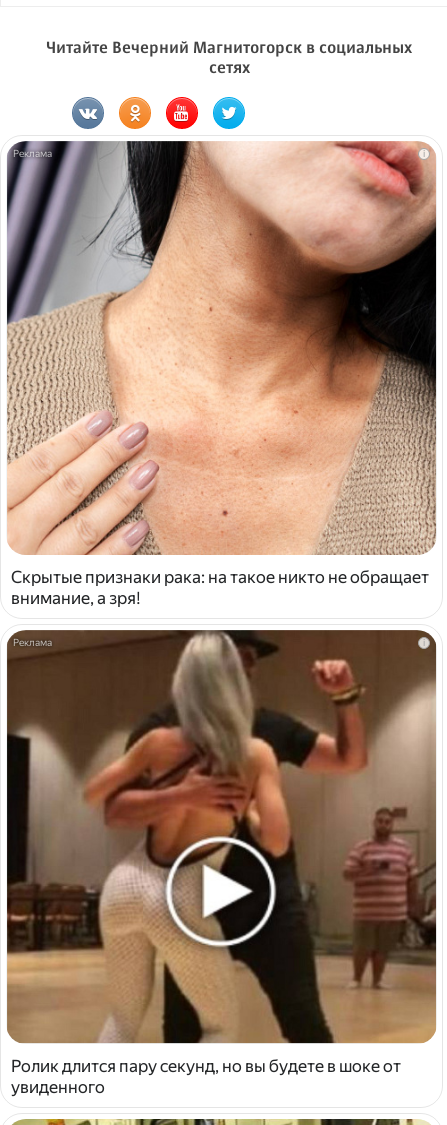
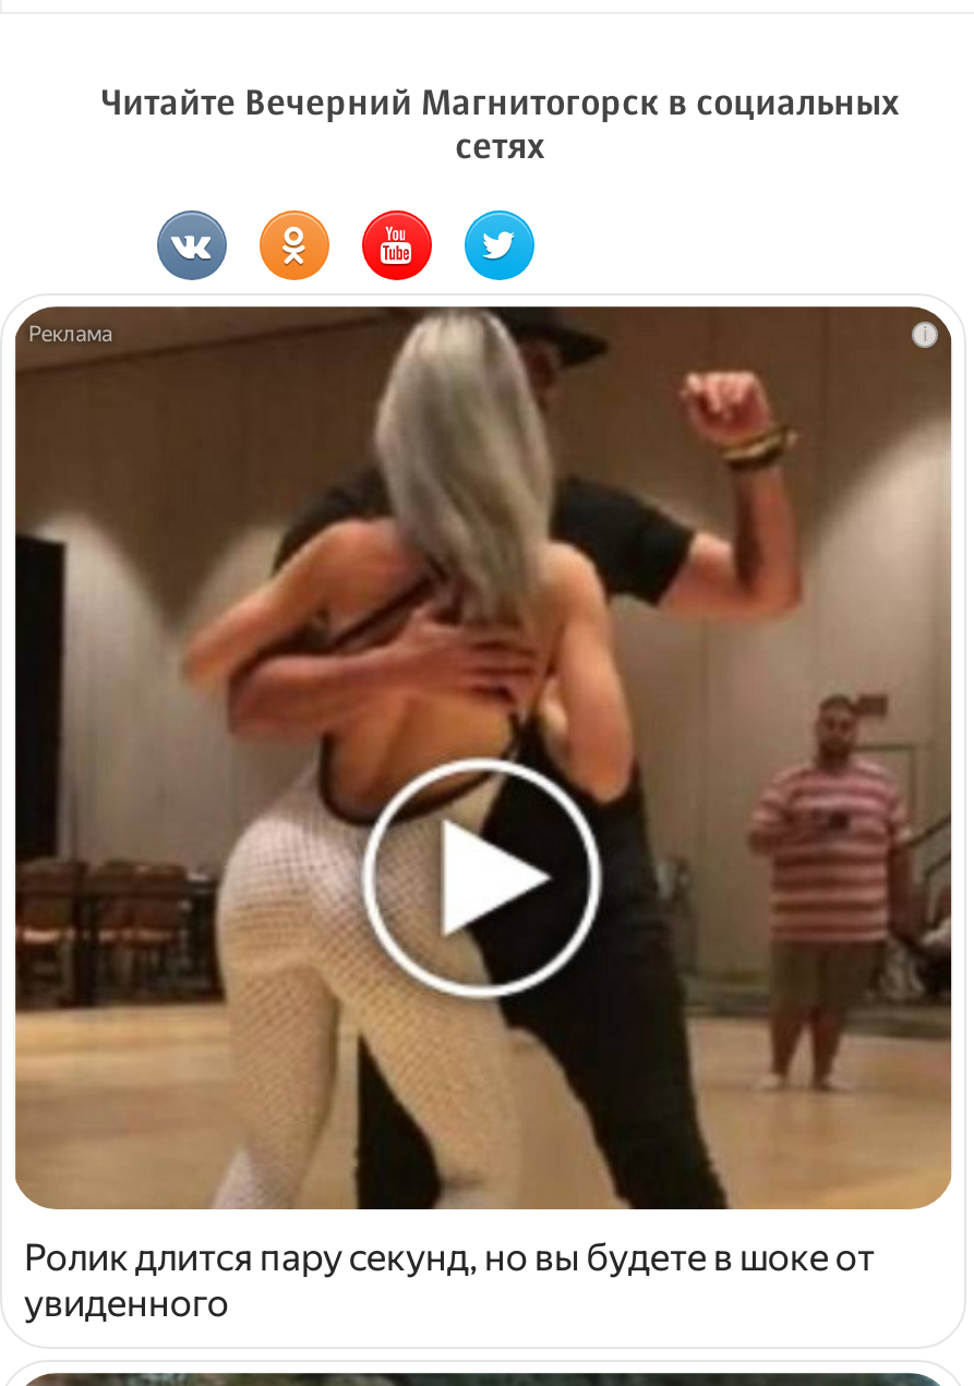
[6,141,437,608] [image] | Скрытые признаки рака: на такое никто не обращает | внимание, а зря! -> none

